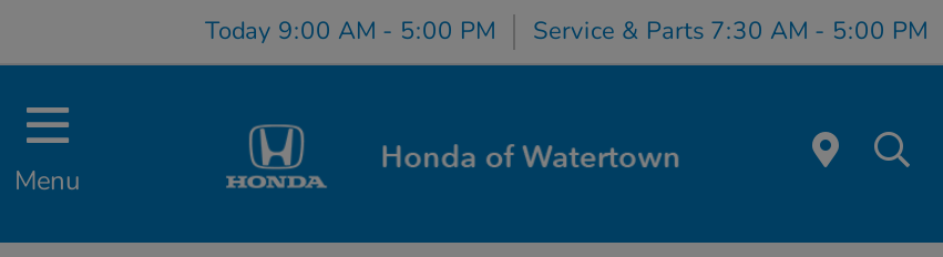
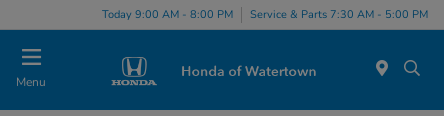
[205,13,927,47] Today 9:00 AM - 5:00 PM Service & Parts 7:30 AM - 5:00 PM -> [102,6,428,21] Today 9:00 AM - 8:00 PM Service & Parts 7:30 AM - 5:00 PM

